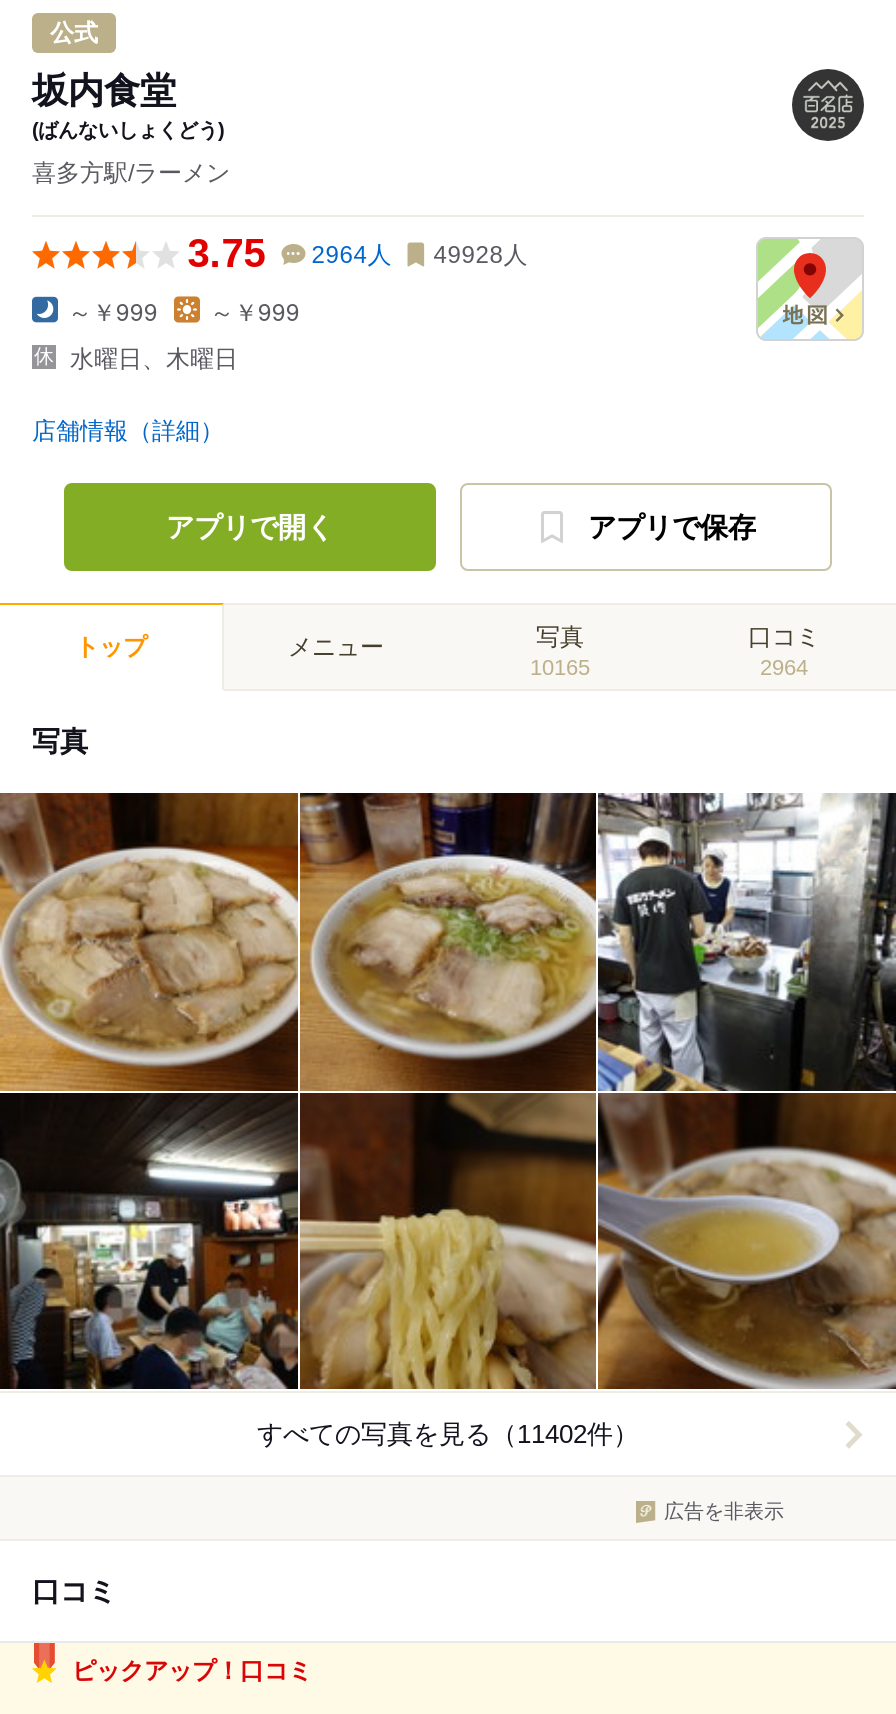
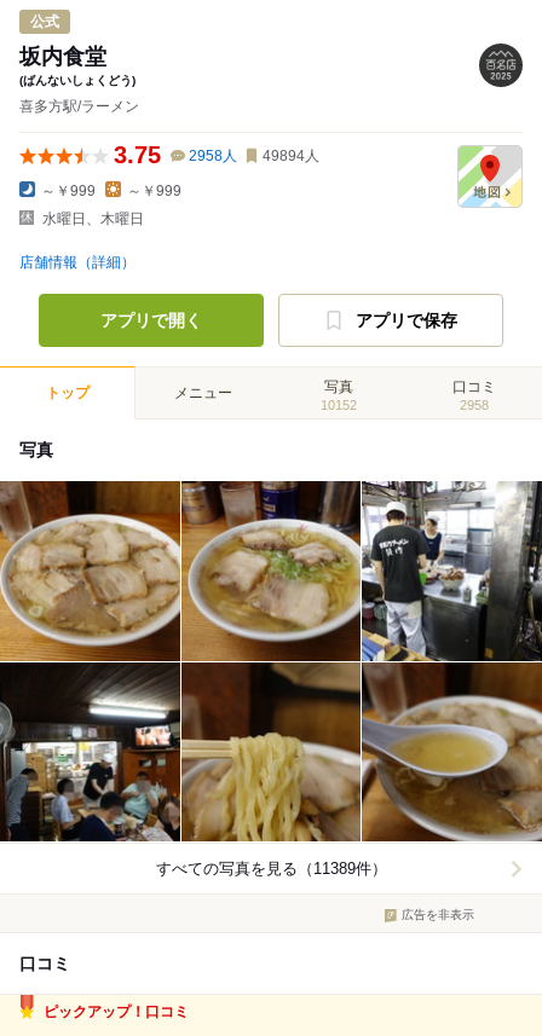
[312,241,392,269] 2964人 -> [188,147,237,164] 2958人
[434,241,528,269] 49928人 -> [262,147,319,164] 49894人
[530,655,590,679] 10165 -> [321,398,357,412] 10152
[760,655,808,679] 2964 -> [460,398,489,412] 2958
[257,1420,639,1450] すべての写真を見る（11402件） -> [155,860,387,878] すべての写真を見る（11389件）

